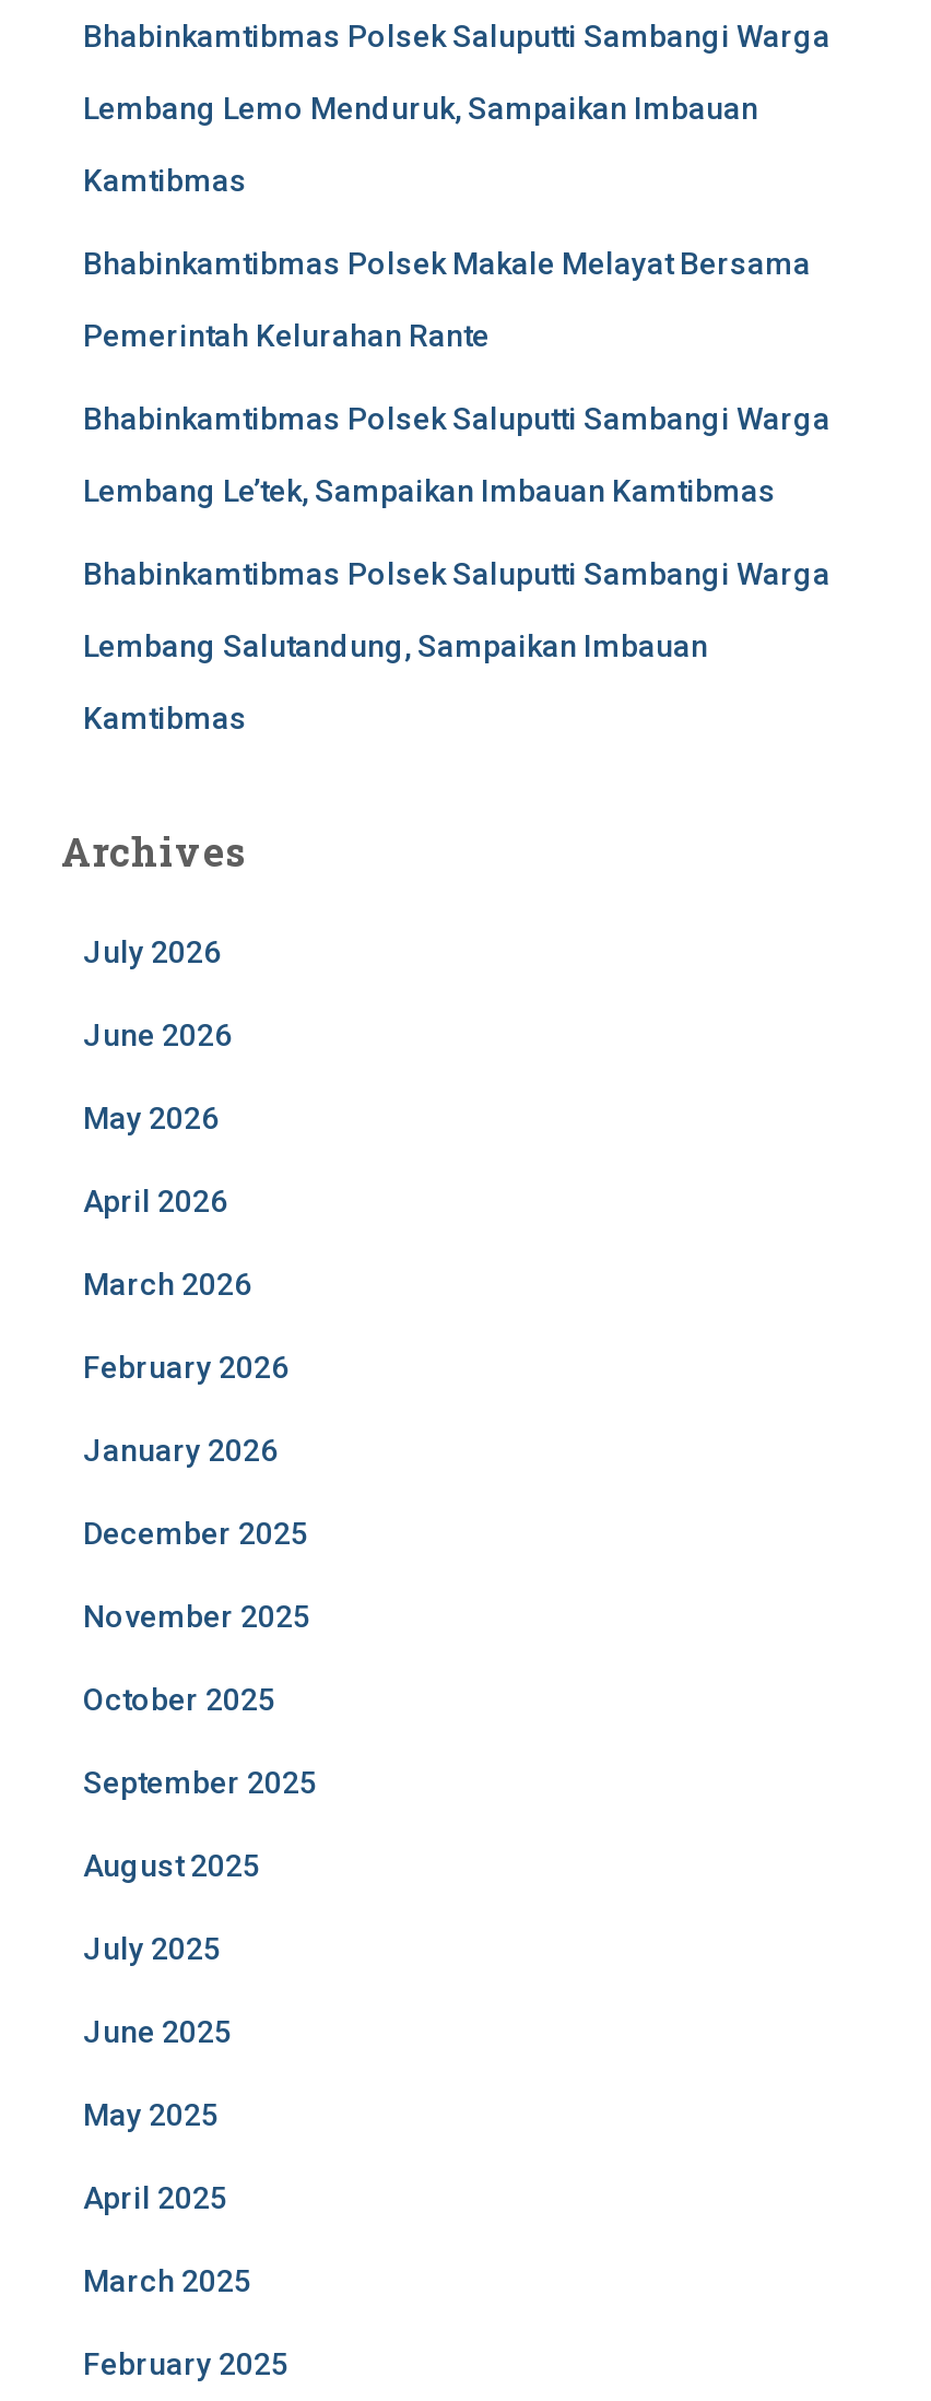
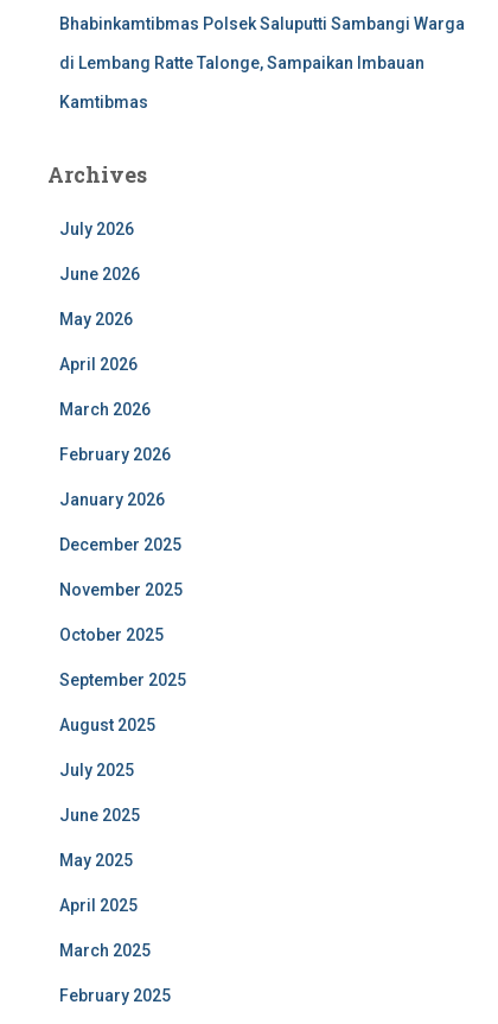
[83,91,830,664] Lembang Lemo Menduruk, Sampaikan Imbauan | Kamtibmas | Bhabinkamtibmas Polsek Makale Melayat Bersama | Pemerintah Kelurahan Rante | Bhabinkamtibmas Polsek Saluputti Sambangi Warga | Lembang Le’tek, Sampaikan Imbauan Kamtibmas | Bhabinkamtibmas Polsek Saluputti Sambangi Warga | Lembang Salutandung, Sampaikan Imbauan -> [59,54,424,73] di Lembang Ratte Talonge, Sampaikan Imbauan

